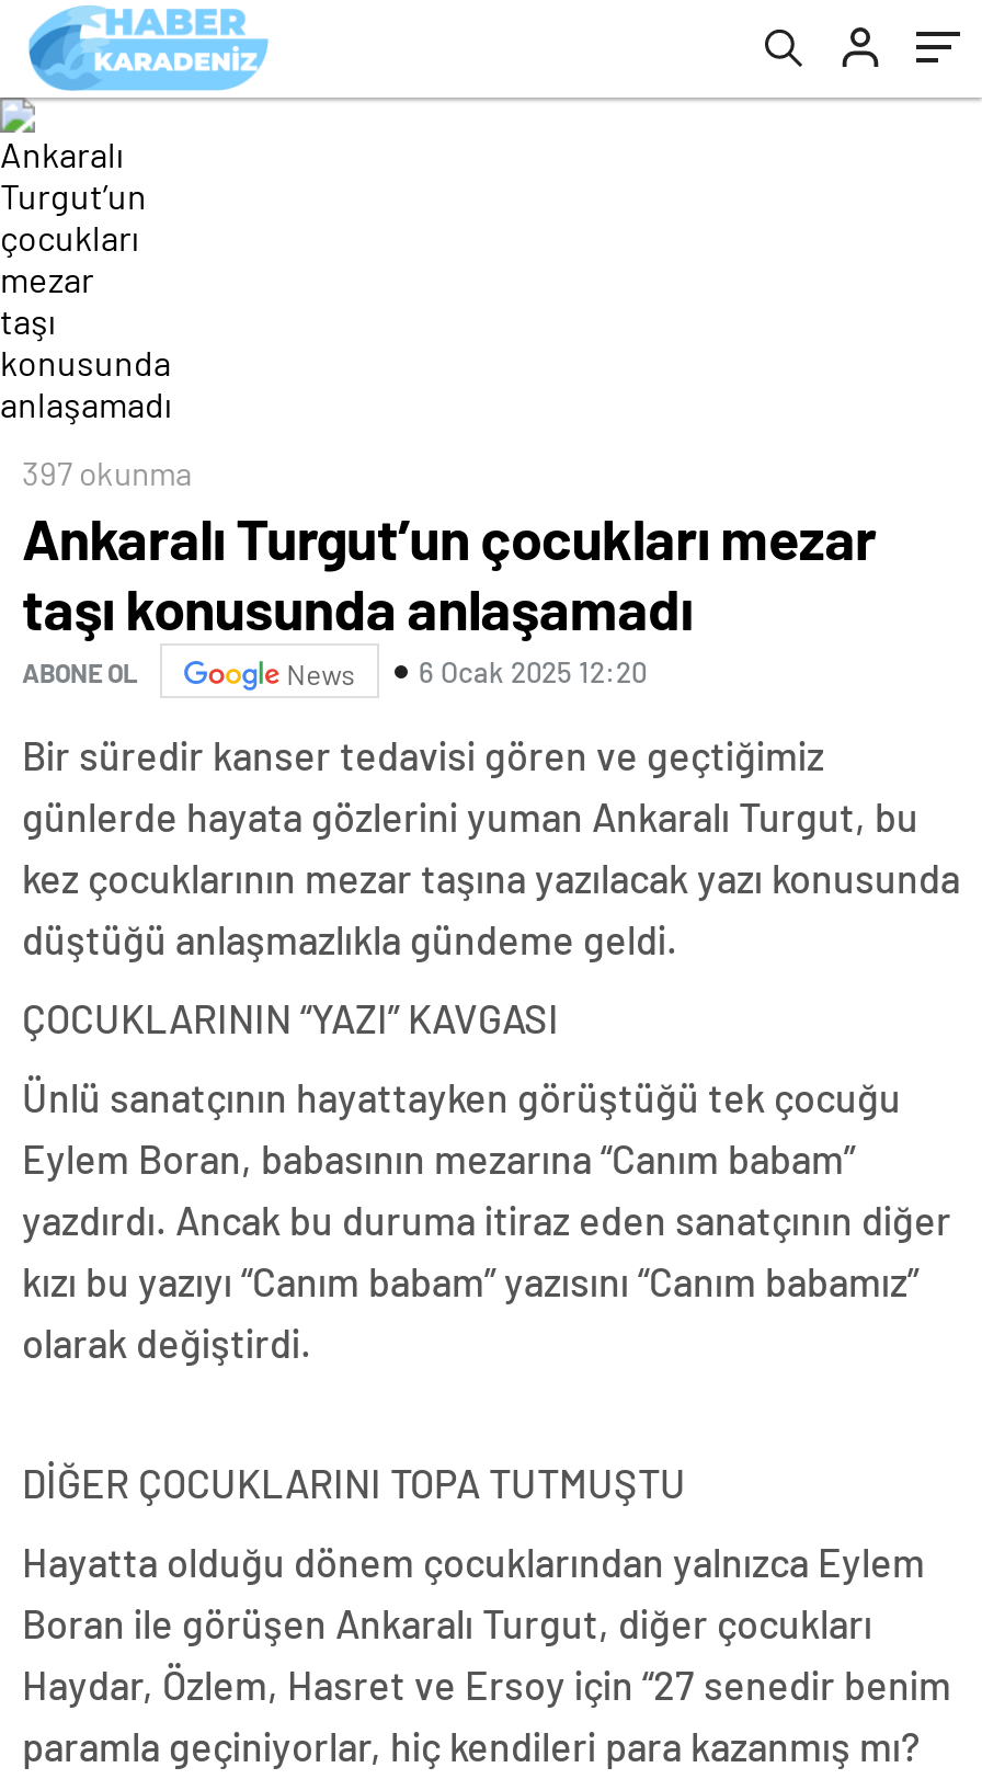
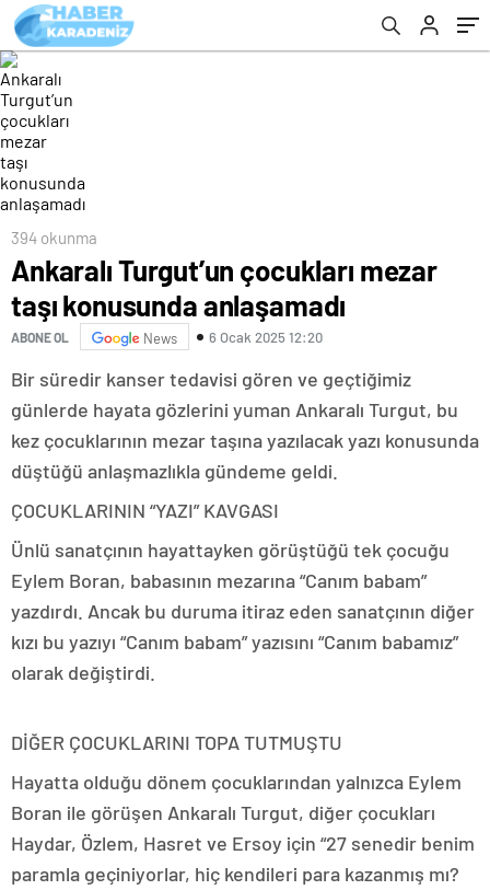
[22,453,193,492] 397 okunma -> [11,228,97,247] 394 okunma

